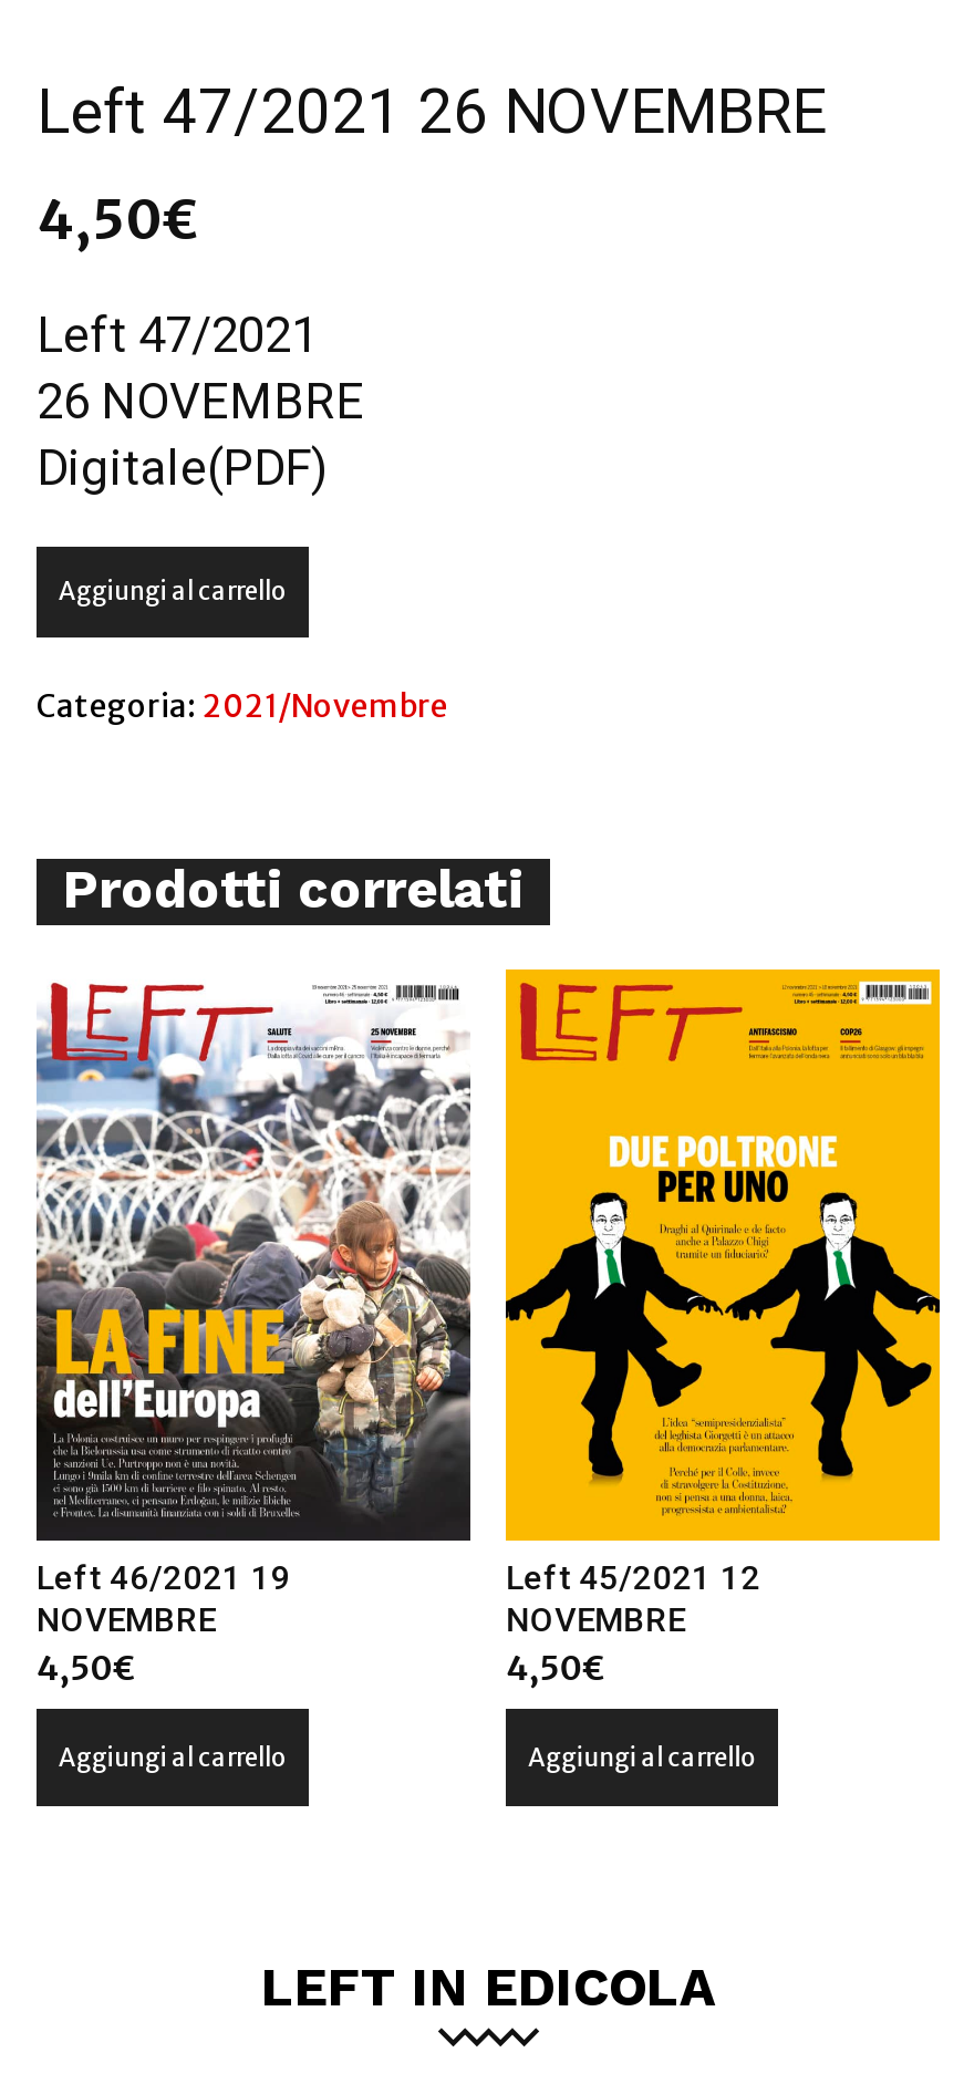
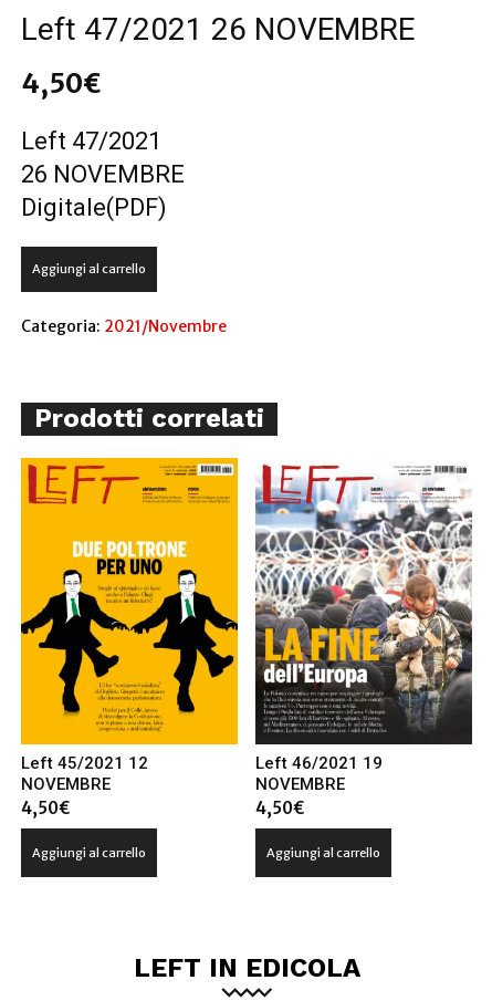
[34,968,473,1599] [image] | Left 46/2021 19 -> [20,457,239,773] [image] | Left 45/2021 12
[504,966,942,1599] [image] | Left 45/2021 12 -> [254,458,473,773] [image] | Left 46/2021 19

